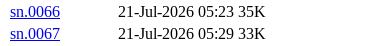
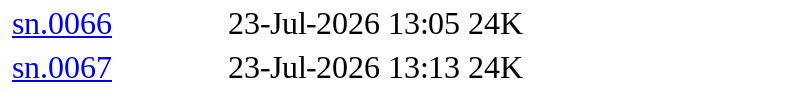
[118,3,266,20] 21-Jul-2026 05:23 35K -> [228,7,524,41] 23-Jul-2026 13:05 24K
[118,25,266,42] 21-Jul-2026 05:29 33K -> [228,51,524,85] 23-Jul-2026 13:13 24K

